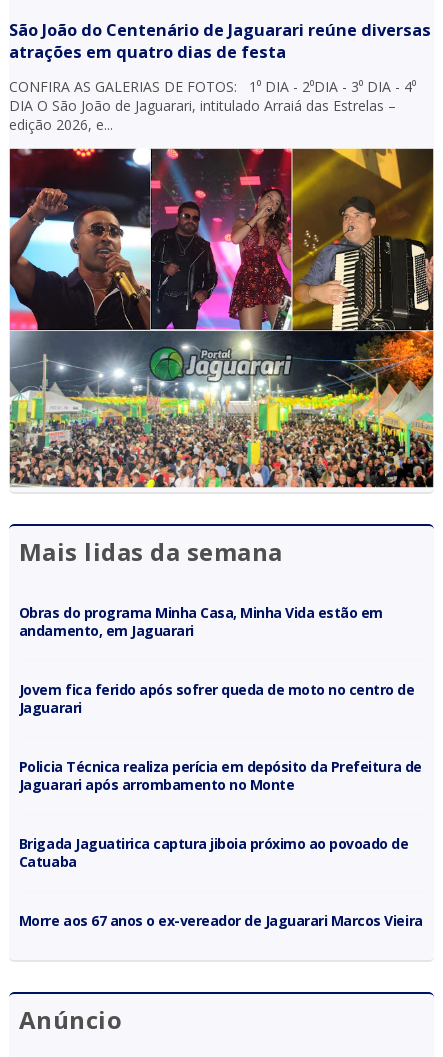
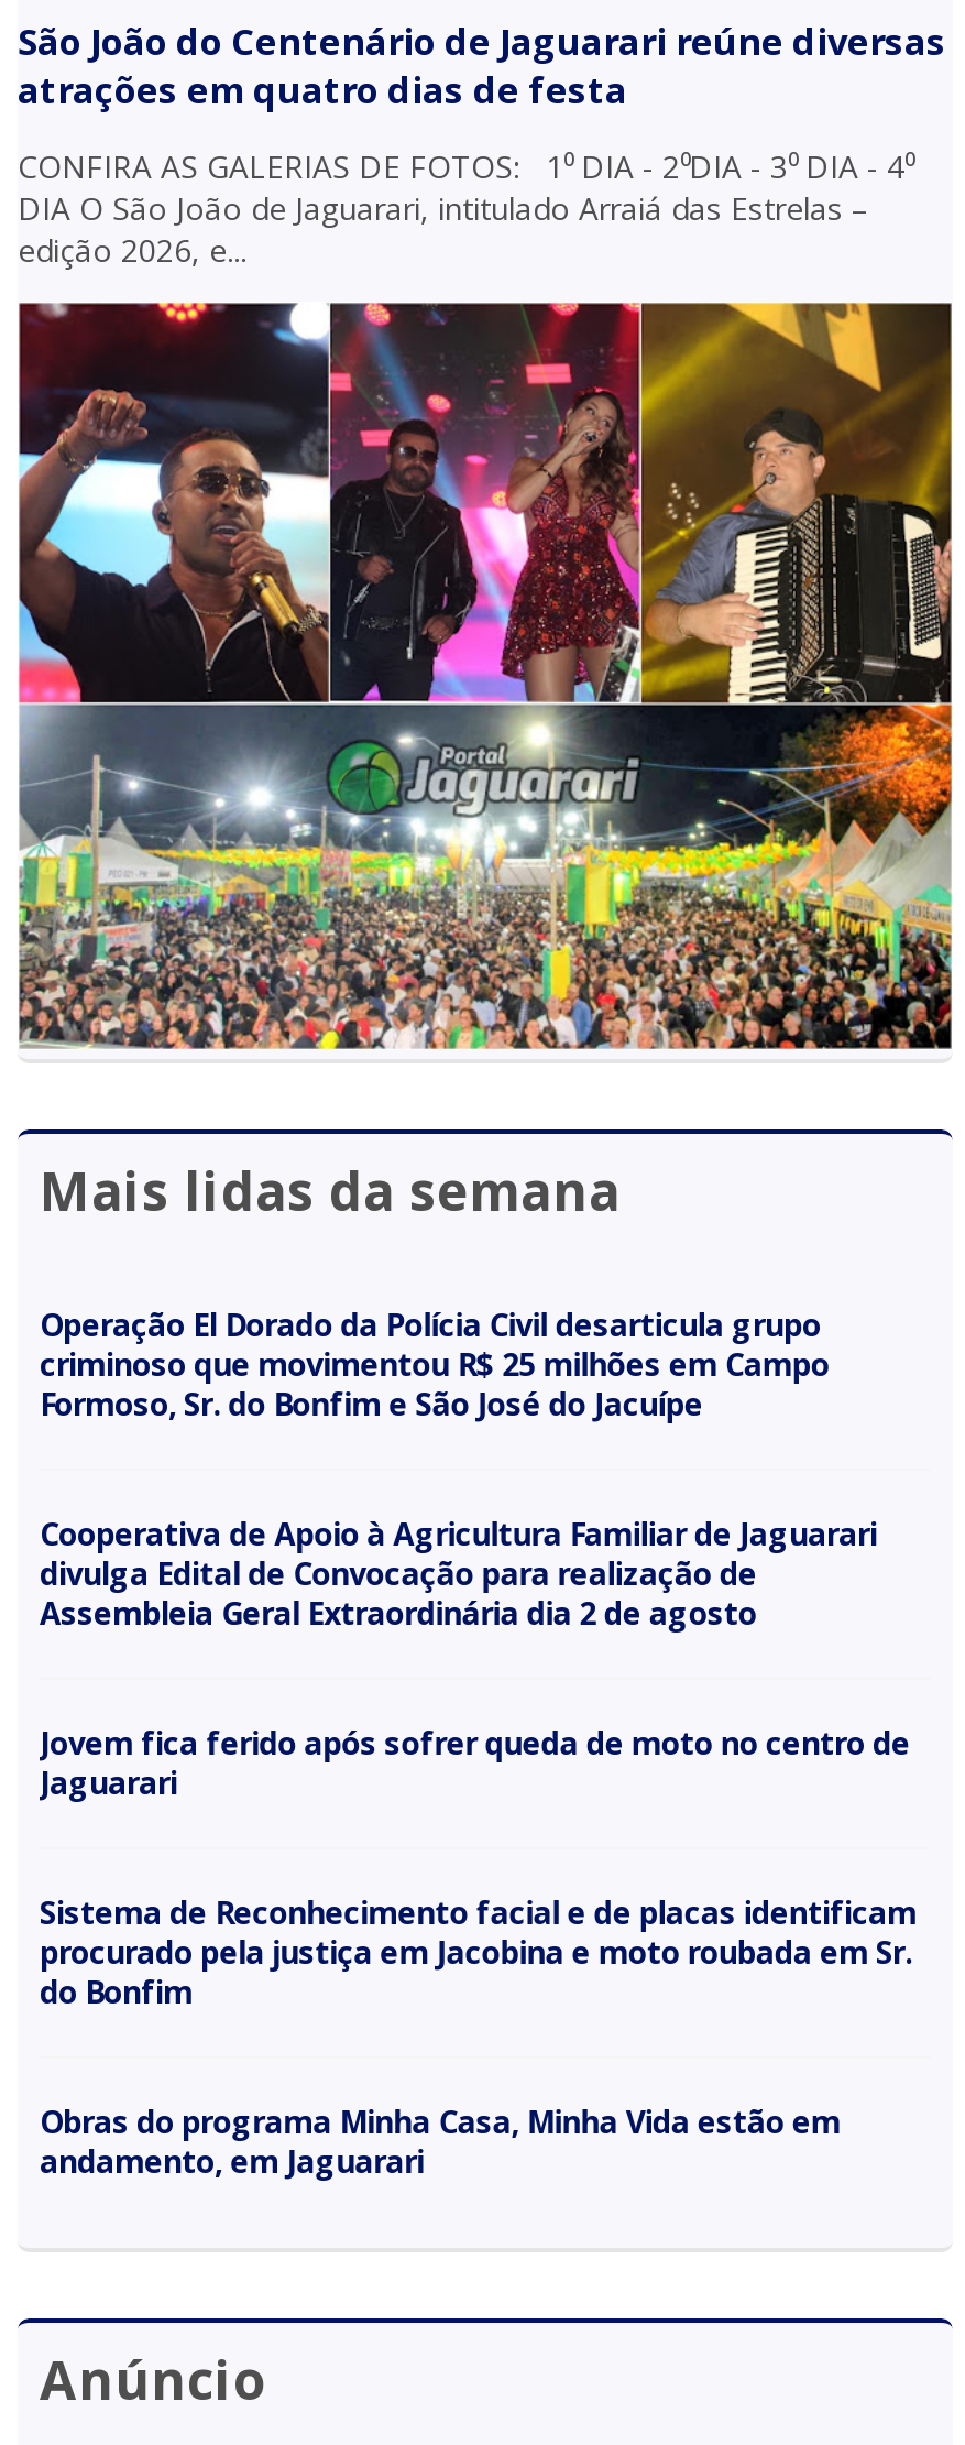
none -> [40,1305,917,2013] Operação El Dorado da Polícia Civil desarticula grupo | criminoso que movimentou R$ 25 milhões em Campo | Formoso, Sr. do Bonfim e São José do Jacuípe | Cooperativa de Apoio à Agricultura Familiar de Jaguarari | divulga Edital de Convocação para realização de | Assembleia Geral Extraordinária dia 2 de agosto | Sistema de Reconhecimento facial e de placas identificam | procurado pela justiça em Jacobina e moto roubada em Sr. | do Bonfim
moved [19,603,383,640] -> [40,2102,841,2183]: Obras do programa Minha Casa, Minha Vida estão em | andamento, em Jaguarari
moved [19,680,414,717] -> [40,1723,910,1804]: Jovem fica ferido após sofrer queda de moto no centro de | Jaguarari
[19,757,422,930] Policia Técnica realiza perícia em depósito da Prefeitura de | Jaguarari após arrombamento no Monte | Brigada Jaguatirica captura jiboia próximo ao povoado de | Catuaba | Morre aos 67 anos o ex-vereador de Jaguarari Marcos Vieira -> none

